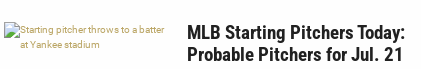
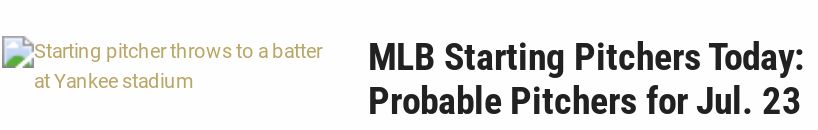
[187,43,404,66] Probable Pitchers for Jul. 21 -> [368,78,802,124] Probable Pitchers for Jul. 23

